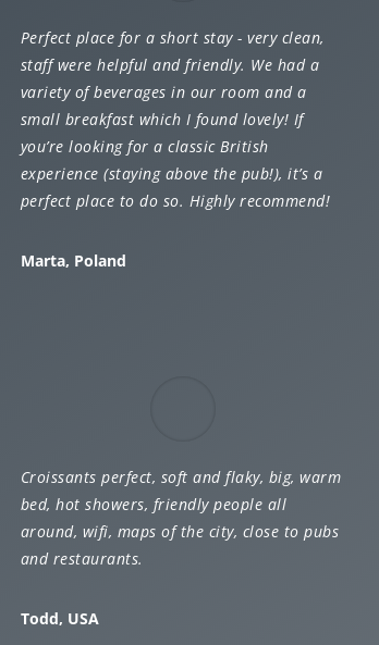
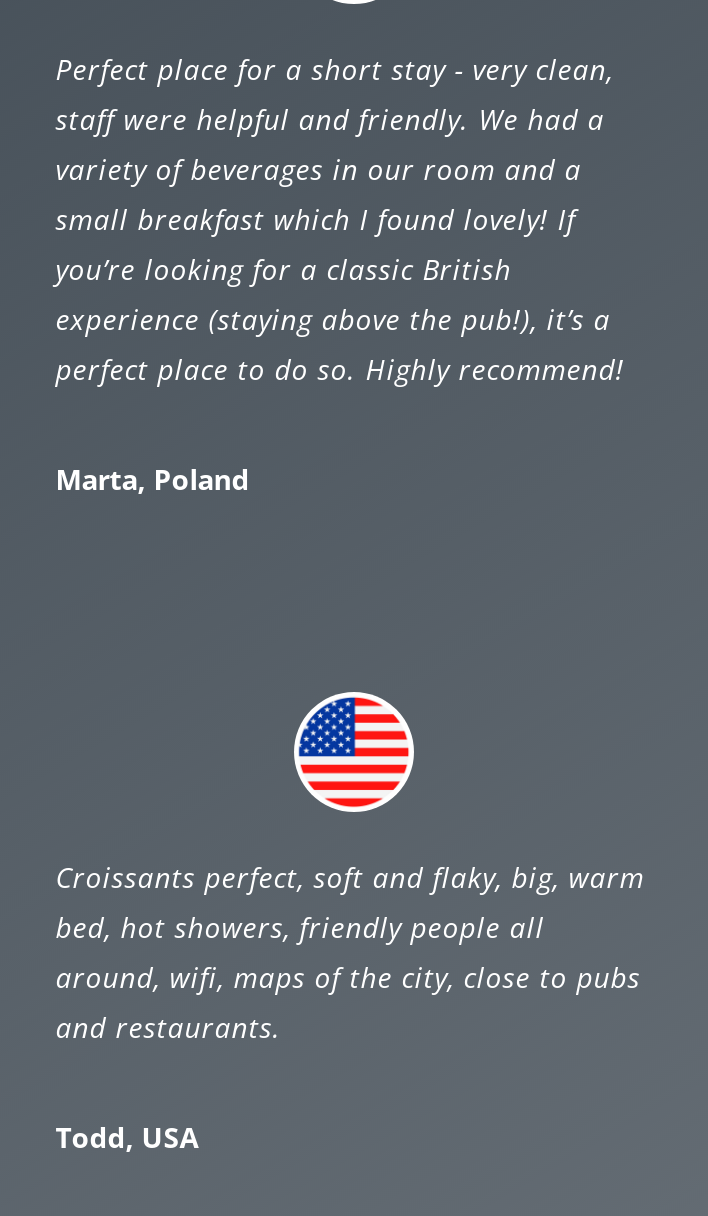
none -> [292,690,416,814] [image]

